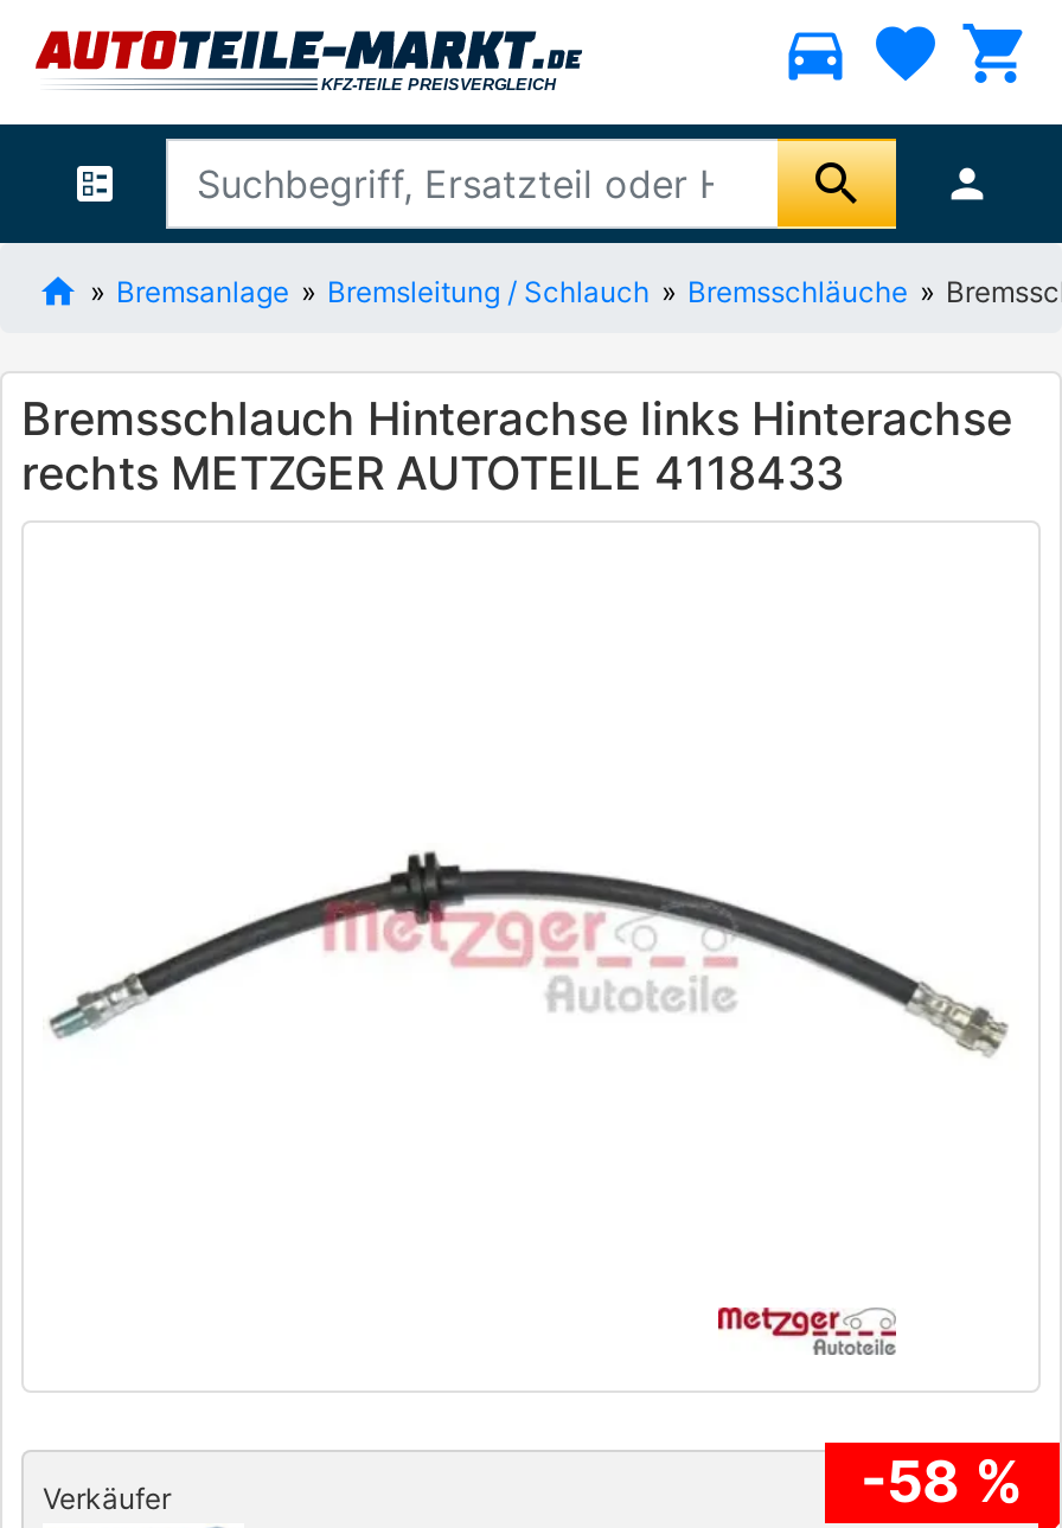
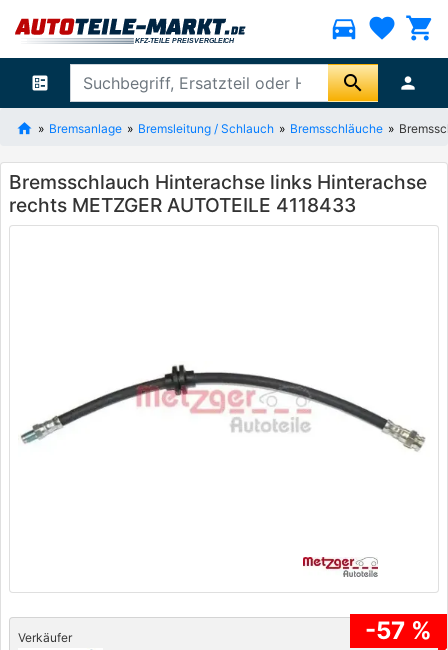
[861,1447,1024,1516] -58 % -> [365,616,432,645] -57 %

